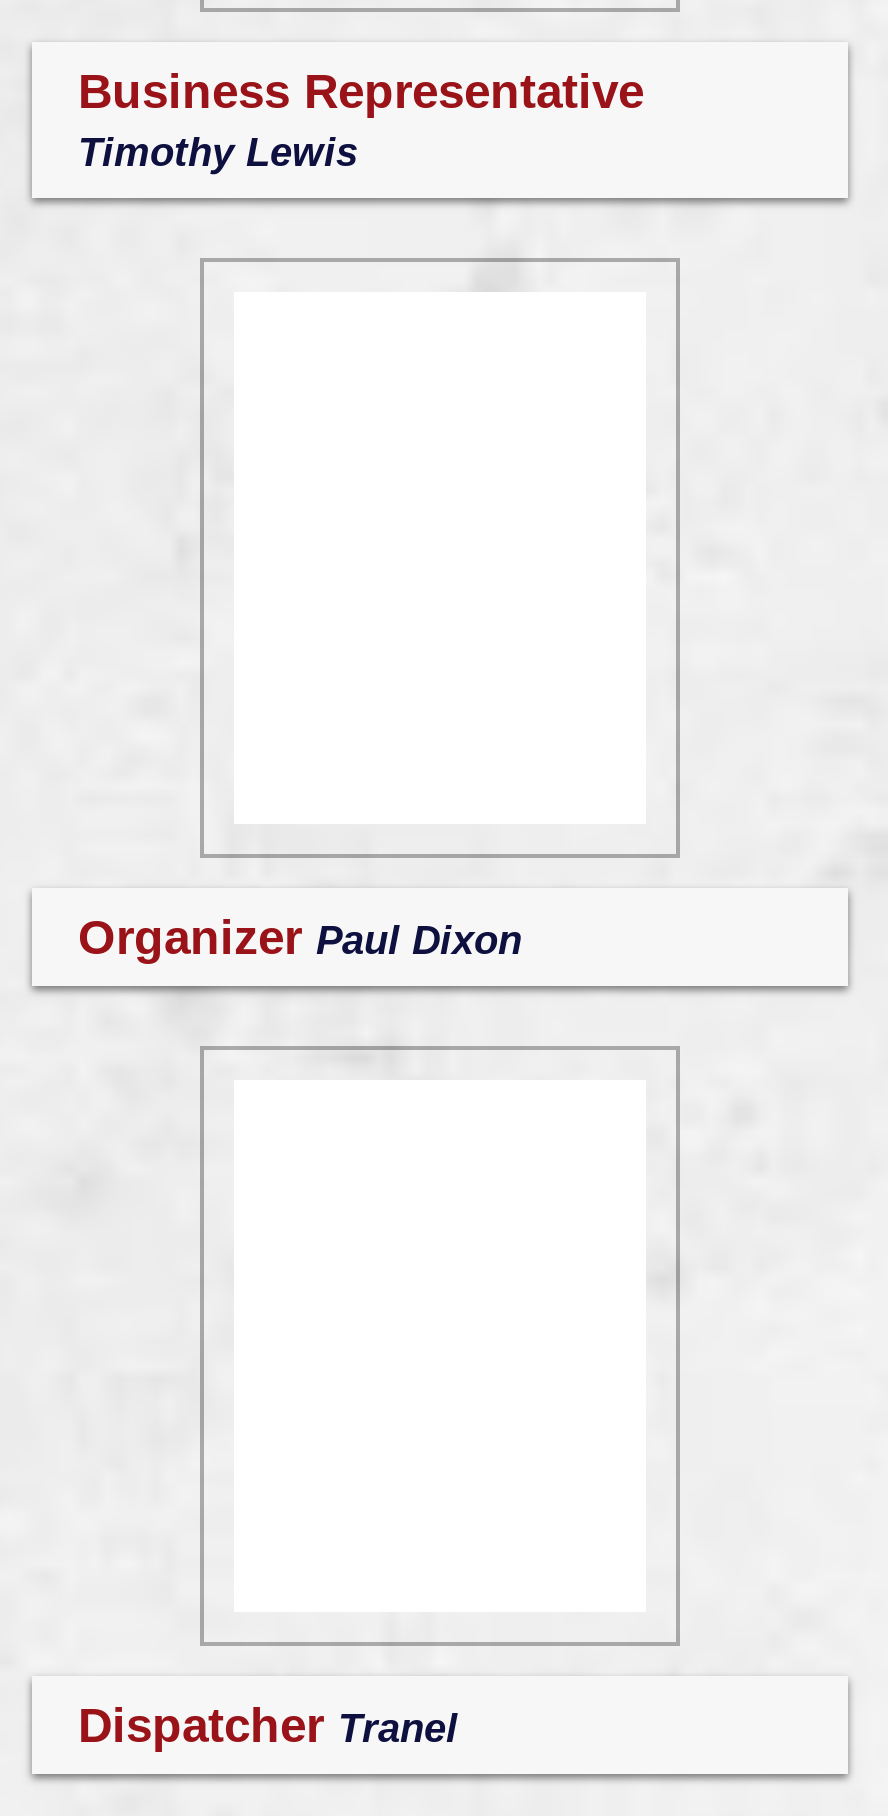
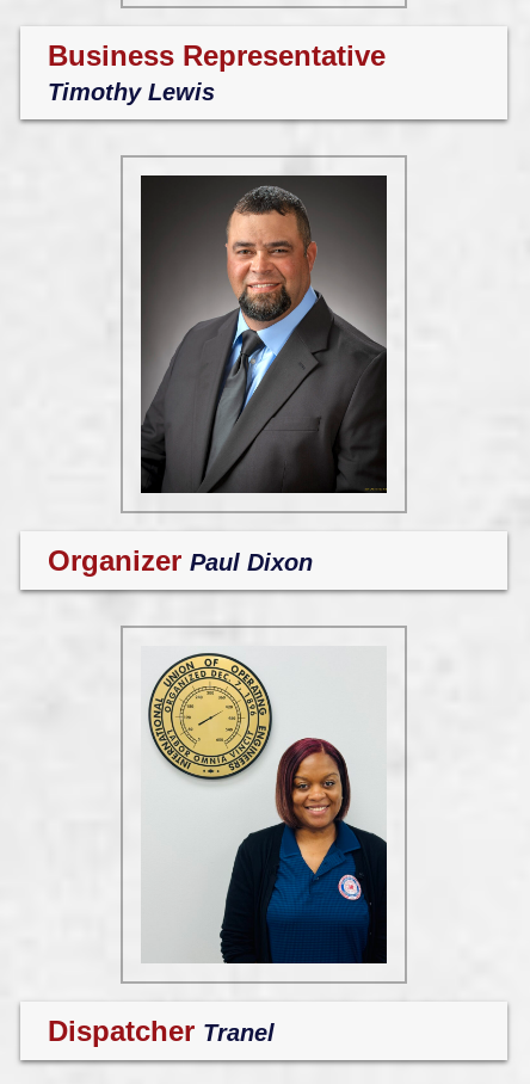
none -> [140,174,388,494] [image]
none -> [142,648,388,965] [image]

